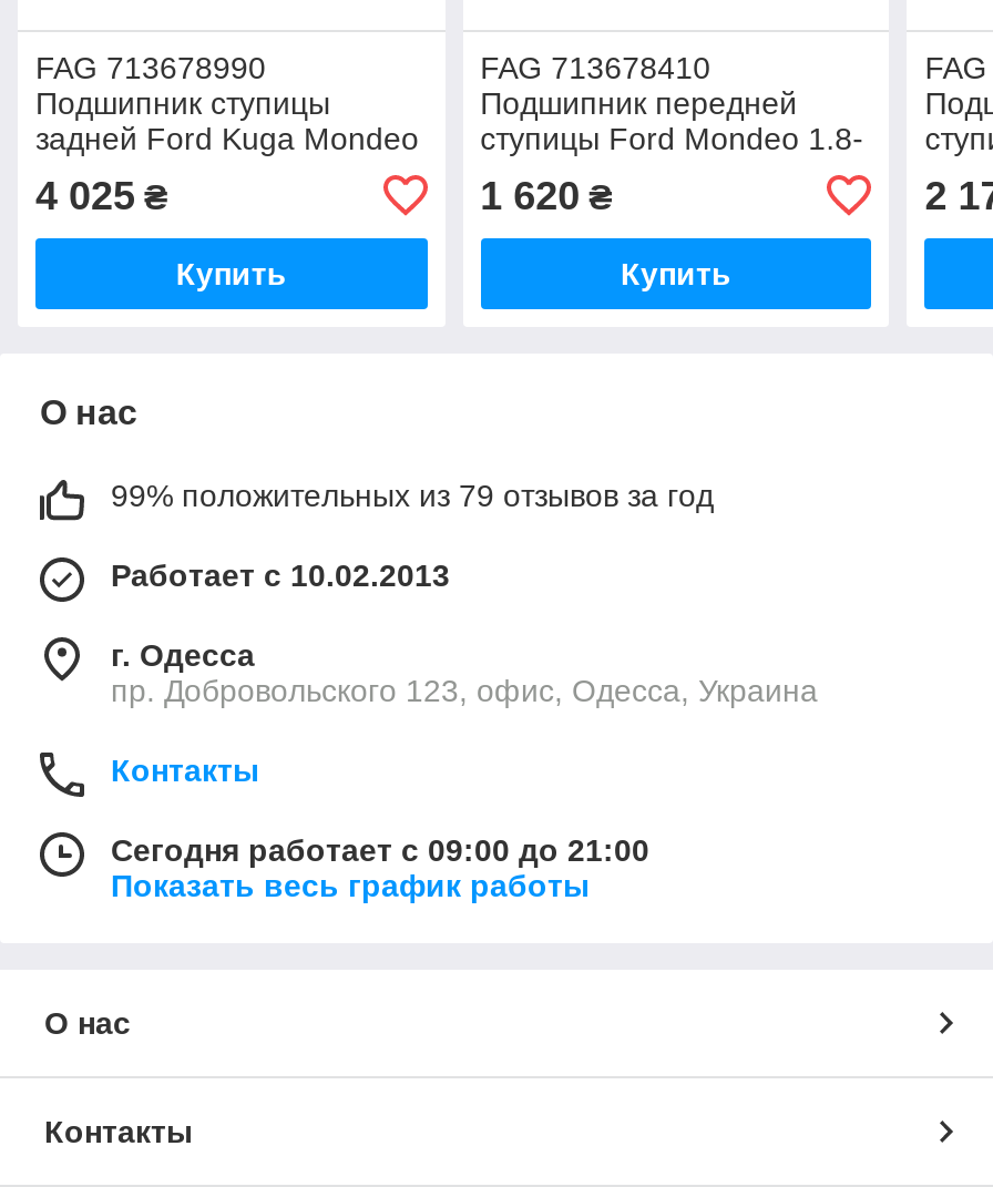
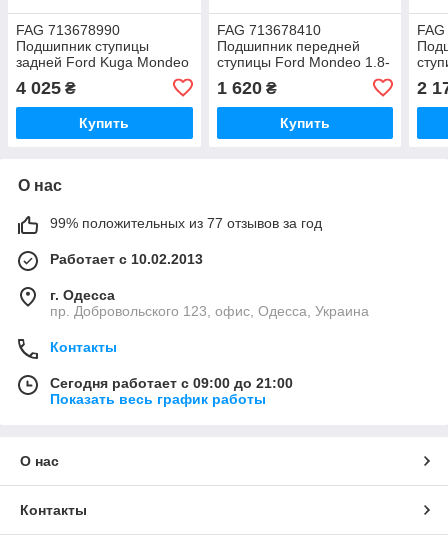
[111,477,714,513] 99% положительных из 79 отзывов за год -> [50,215,322,231] 99% положительных из 77 отзывов за год

